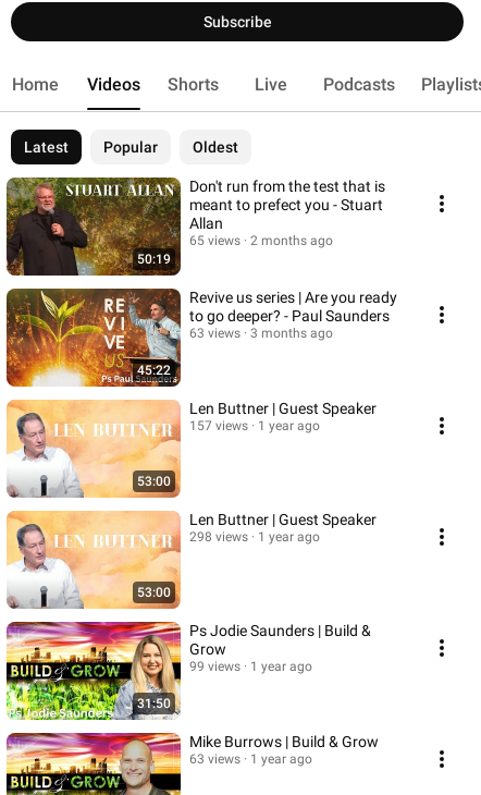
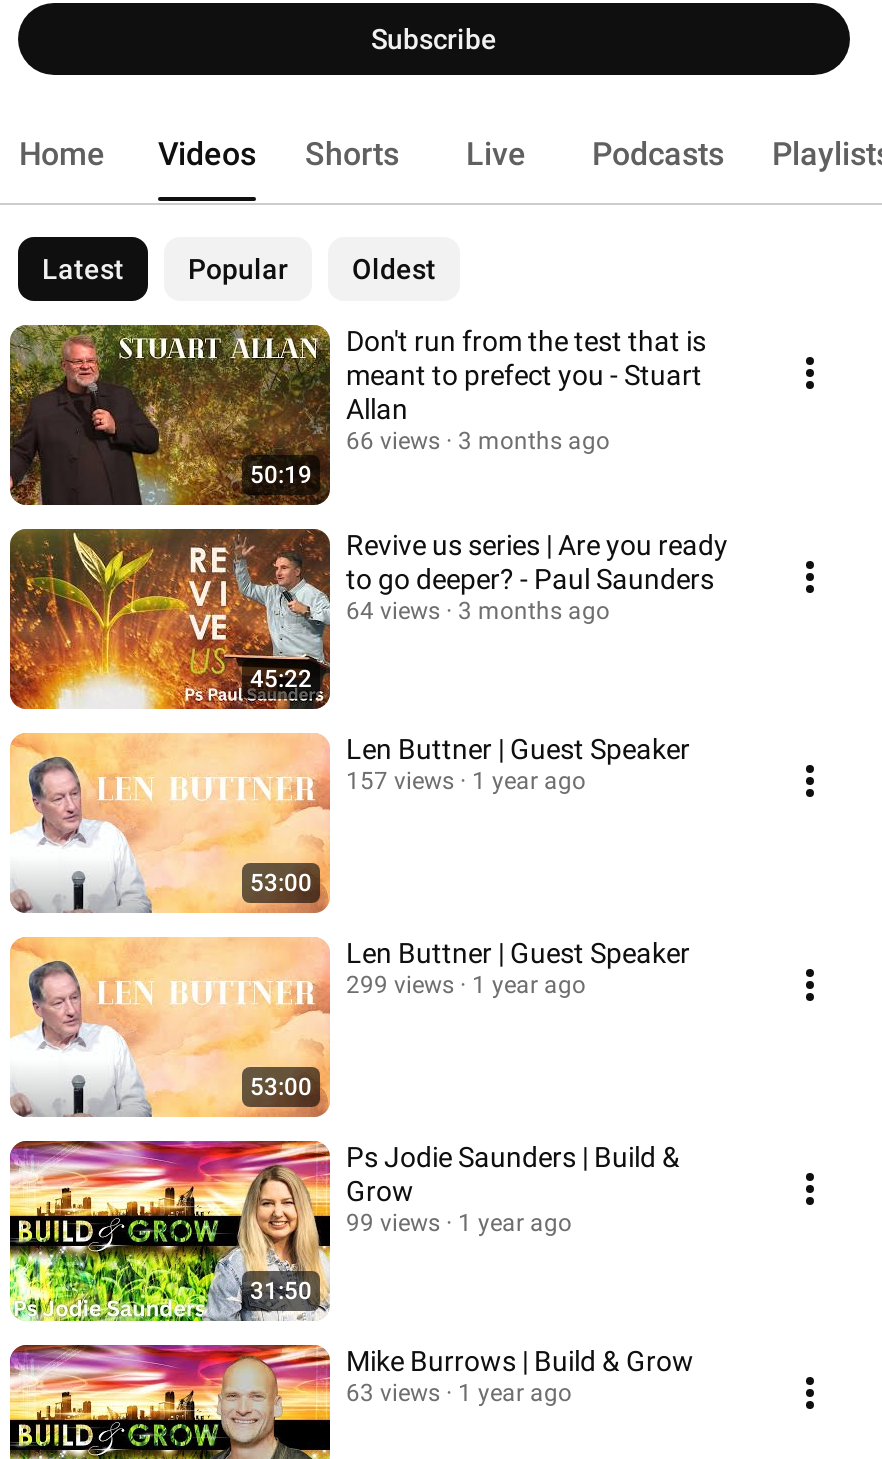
[189,233,240,248] 65 views -> [346,427,440,455] 66 views
[250,233,333,248] 2 months ago -> [458,427,610,455] 3 months ago
[189,326,333,341] 63 views 3 months ago -> [346,597,610,625] 64 views 3 months ago
[189,529,320,545] 298 views 1 year ago -> [346,971,586,999] 299 views 1 year ago

